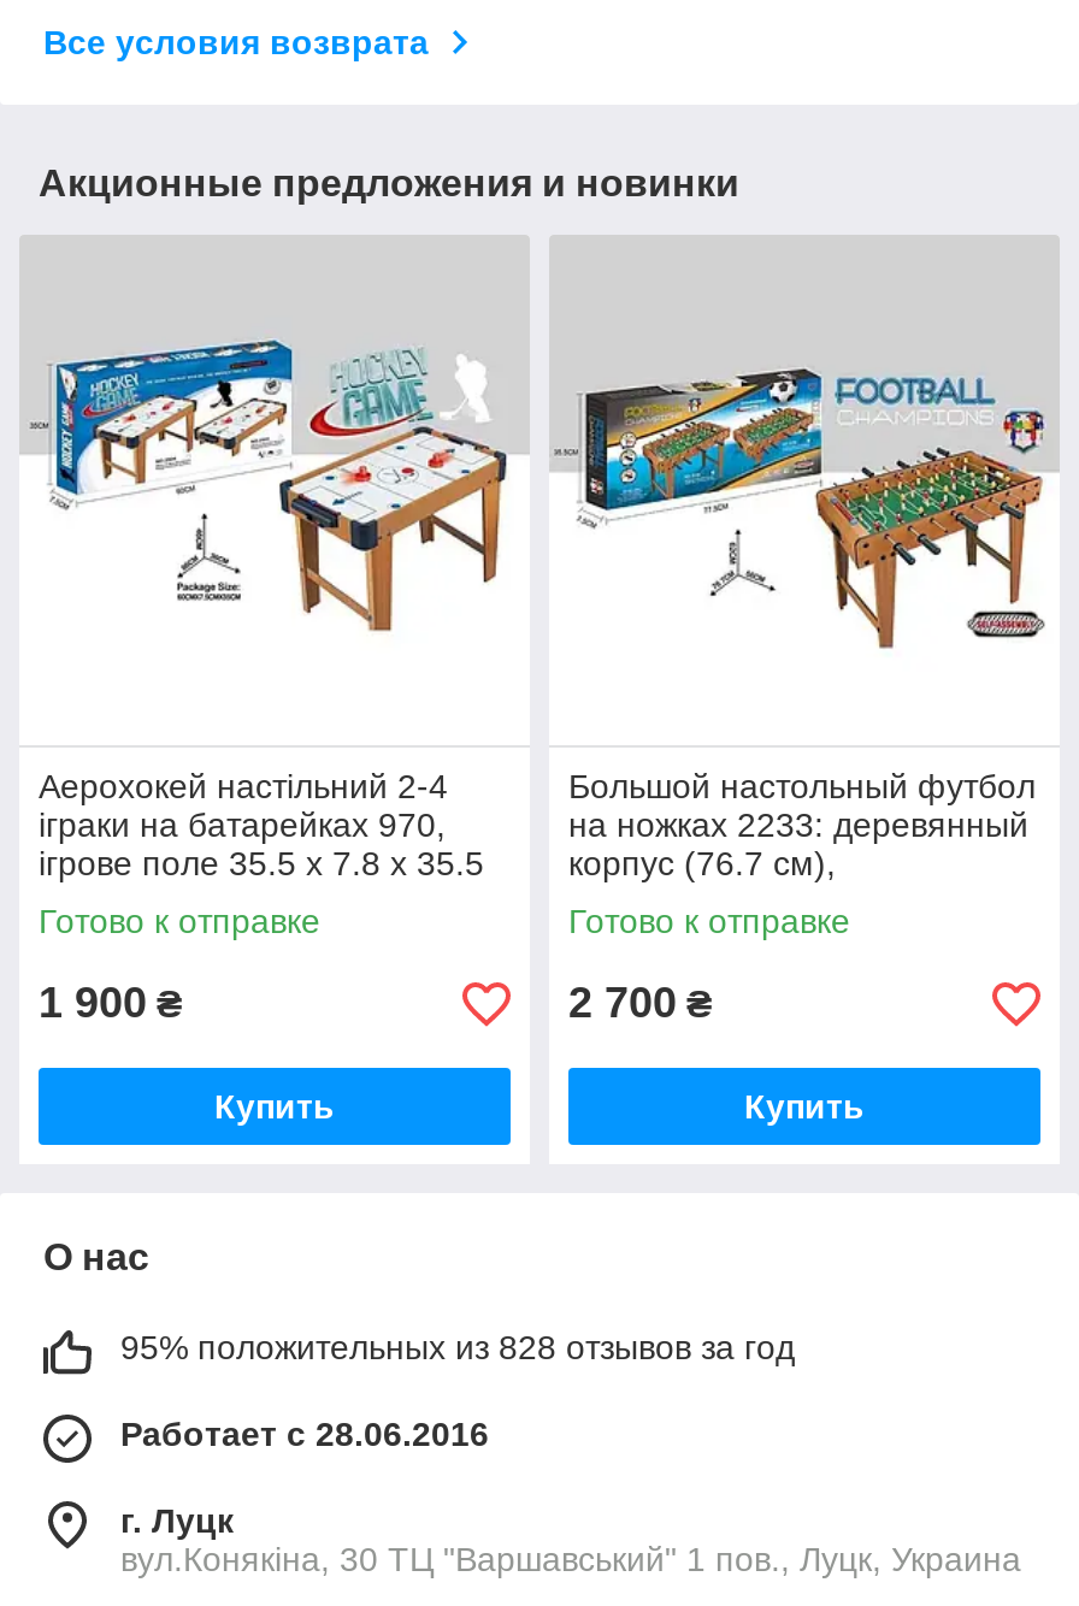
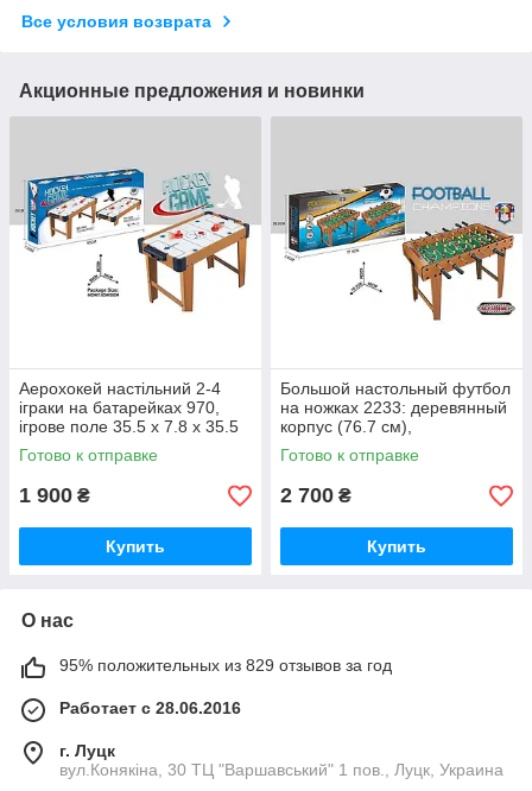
[120,1328,795,1367] 95% положительных из 828 отзывов за год -> [59,656,392,675] 95% положительных из 829 отзывов за год

